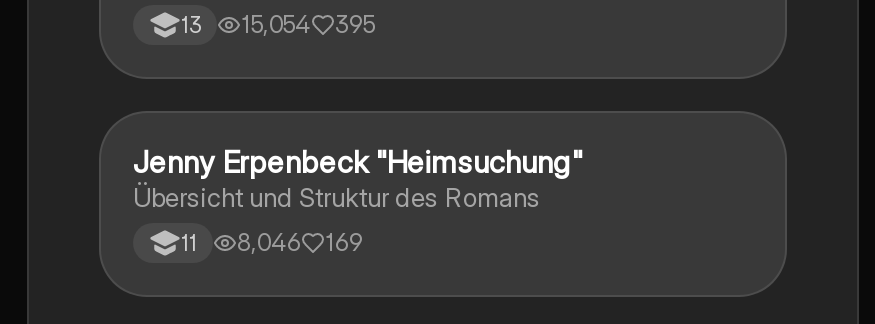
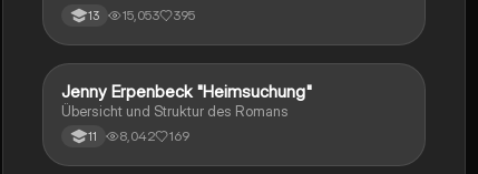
[181,9,375,39] 13 15,054 395 -> [88,6,195,23] 13 15,053 395
[181,227,363,257] 11 8,046 169 -> [88,127,189,144] 11 8,042 169

